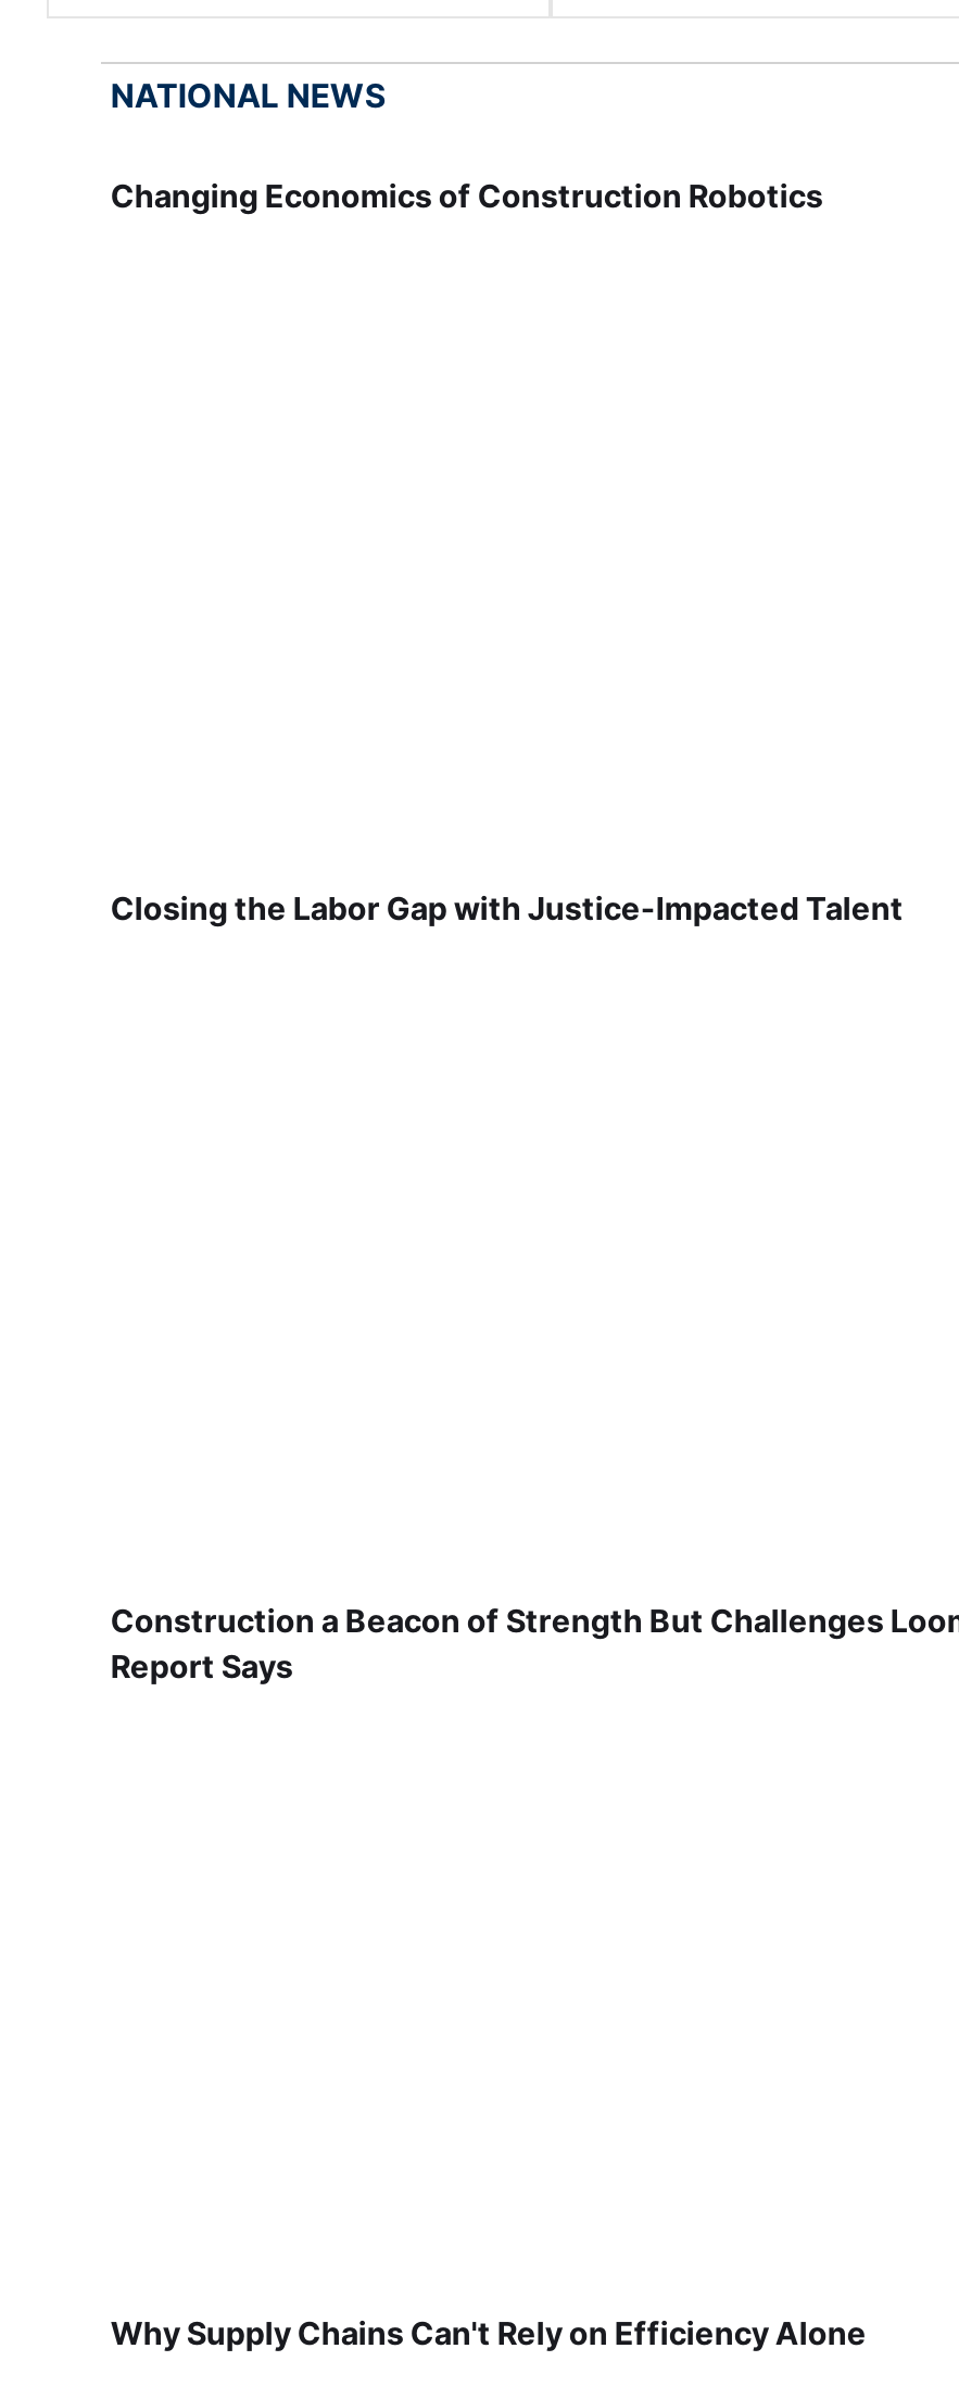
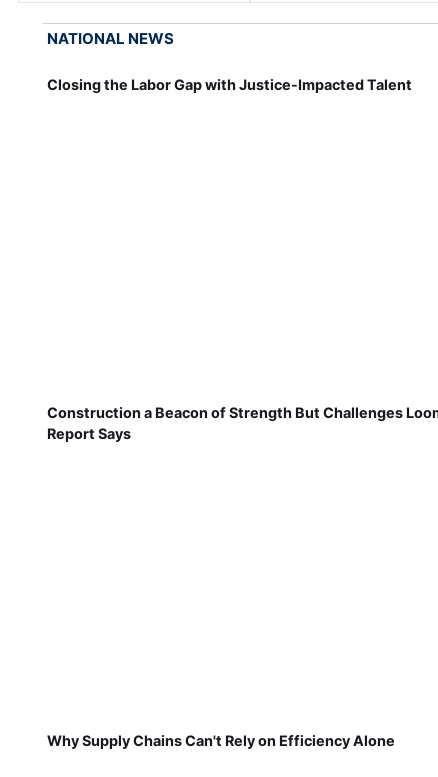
[111,177,823,214] Changing Economics of Construction Robotics -> none

